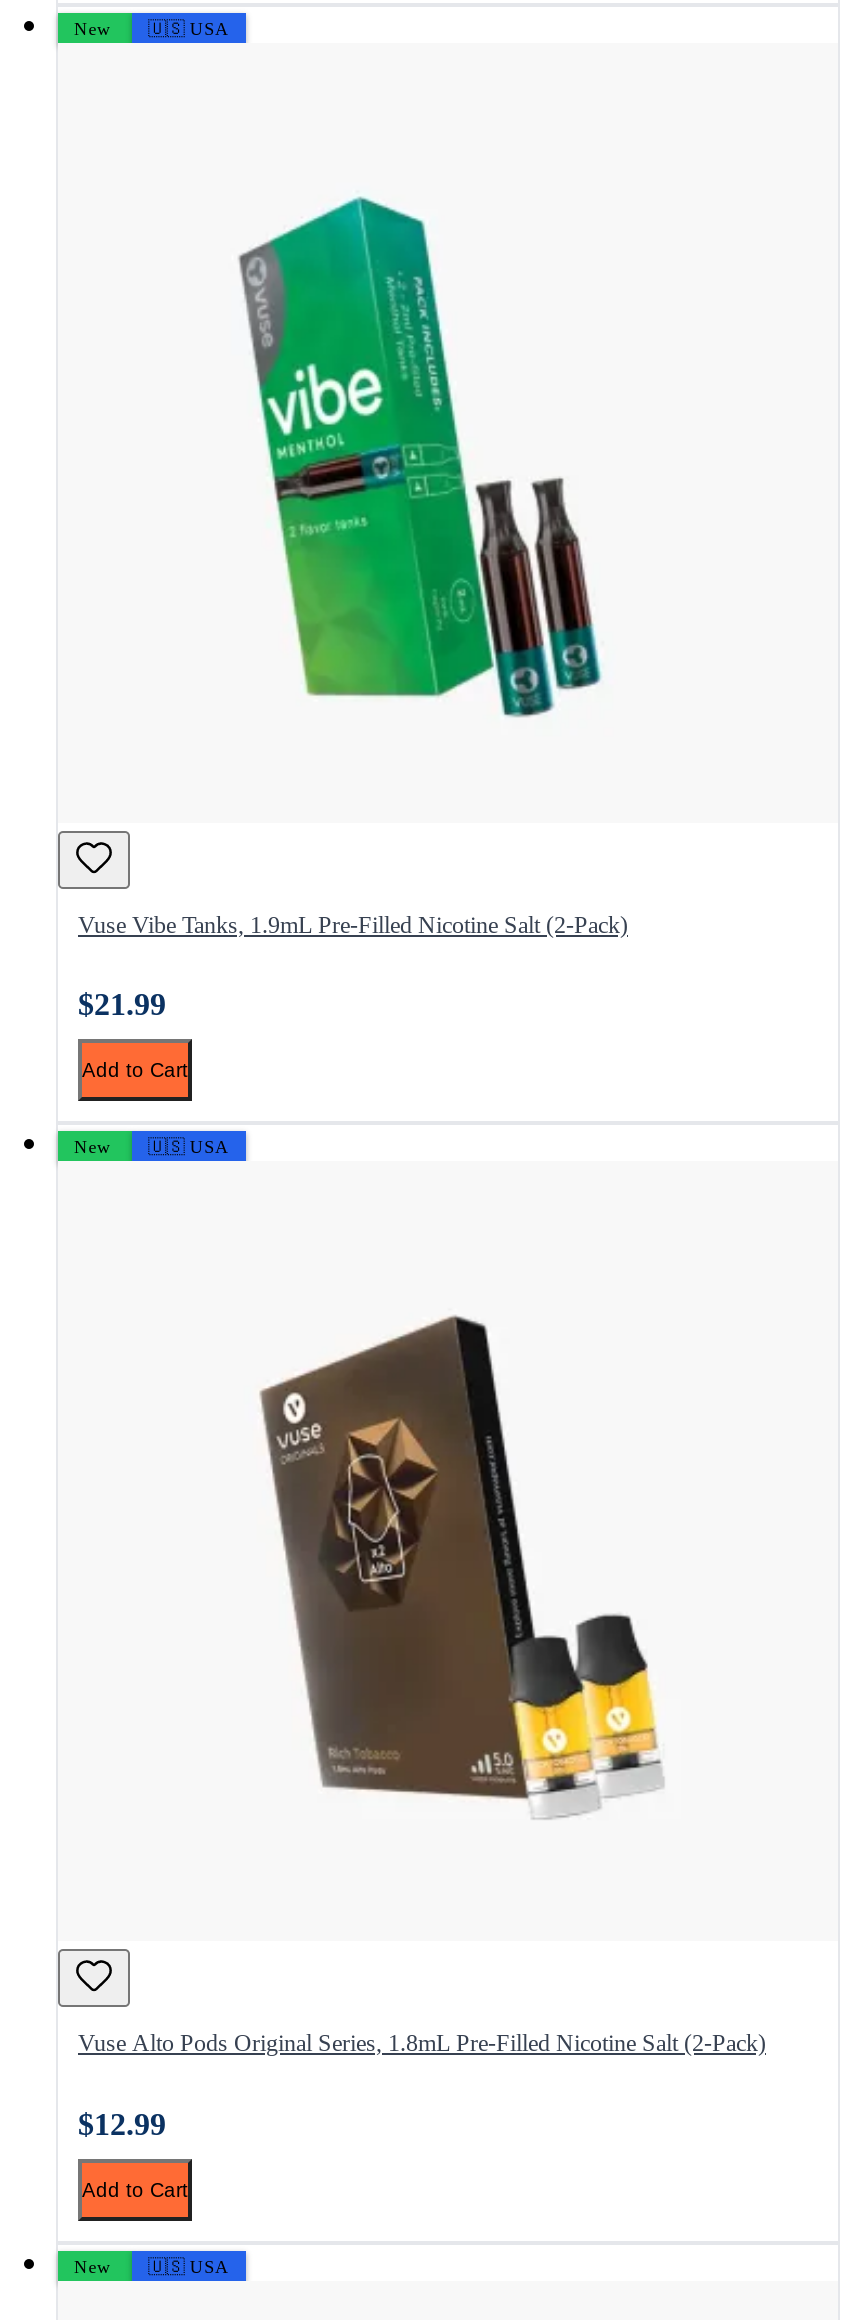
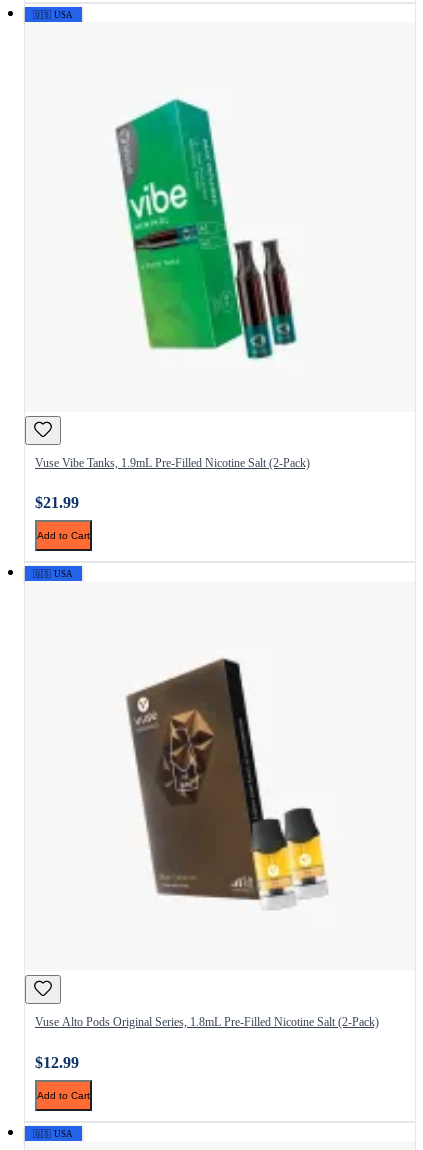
[74,19,116,39] New -> none
[74,1138,116,1158] New -> none
[74,2257,116,2277] New -> none

